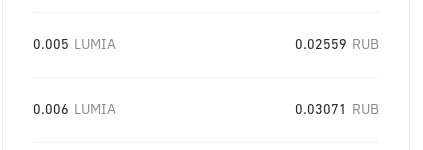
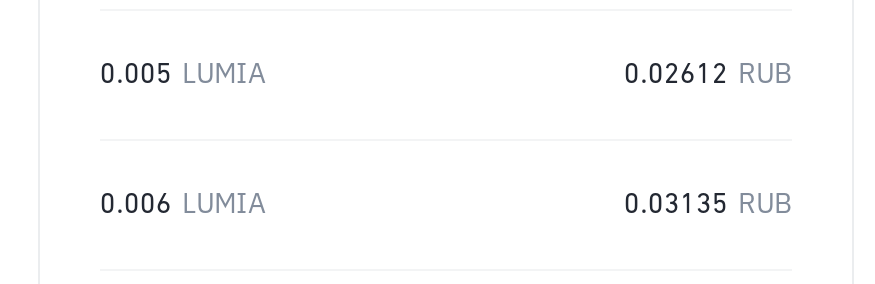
[295,38,379,52] 0.02559 RUB -> [624,61,792,89] 0.02612 RUB
[295,103,379,117] 0.03071 RUB -> [624,191,792,219] 0.03135 RUB

